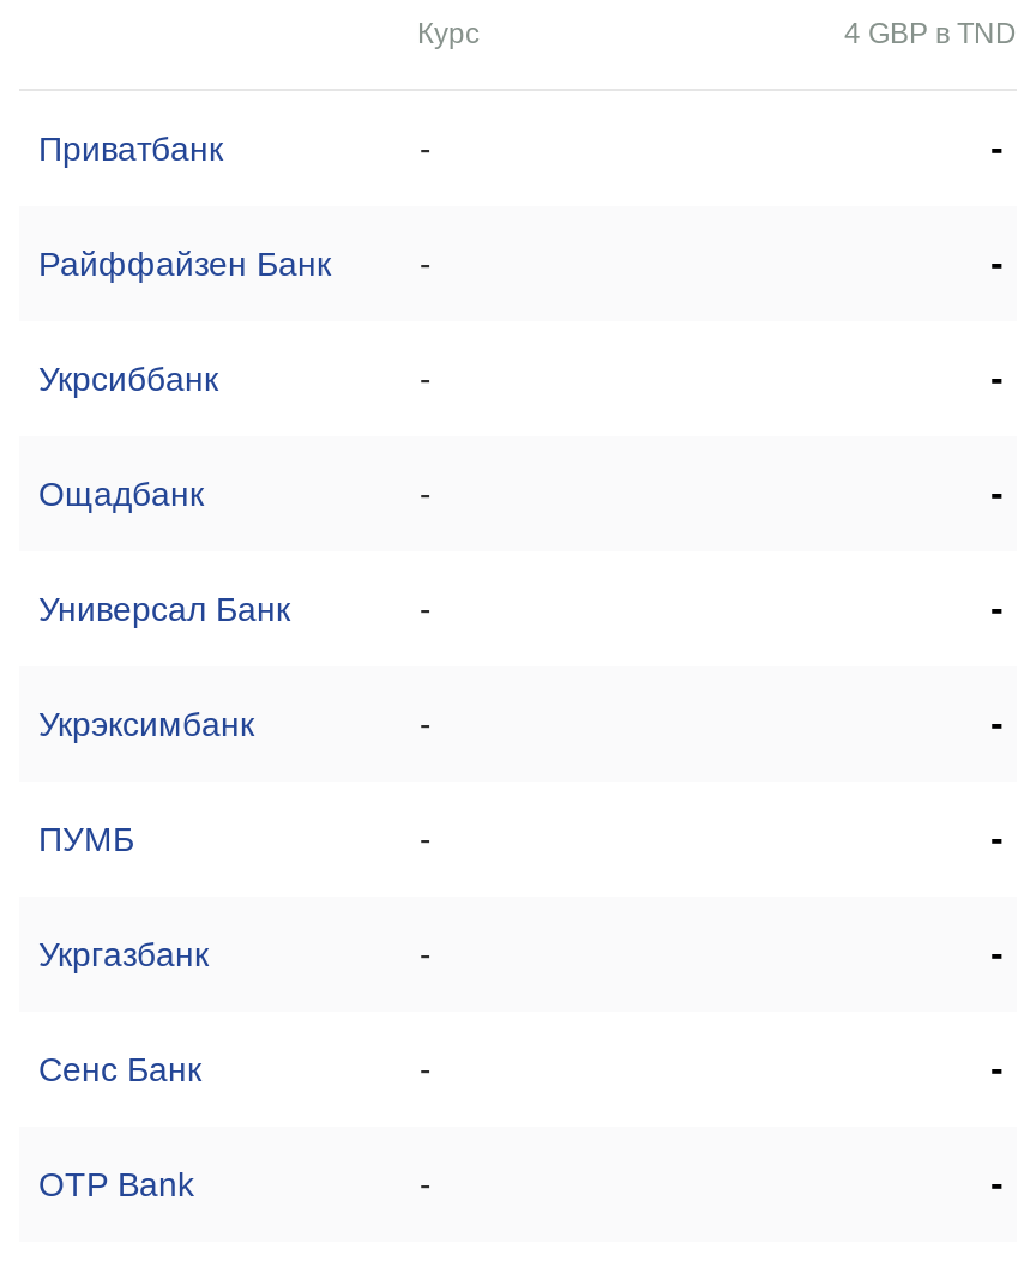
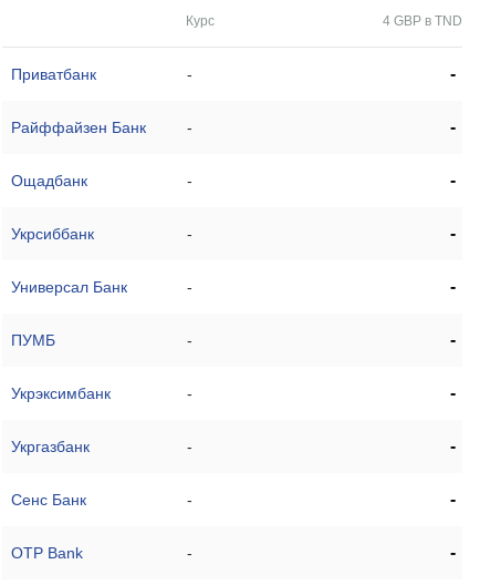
moved [38,360,218,398] -> [11,225,94,243]: Укрсиббанк
moved [38,475,204,514] -> [11,172,87,190]: Ощадбанк
moved [38,705,254,744] -> [11,385,111,402]: Укрэксимбанк
moved [38,820,134,859] -> [11,331,55,349]: ПУМБ

